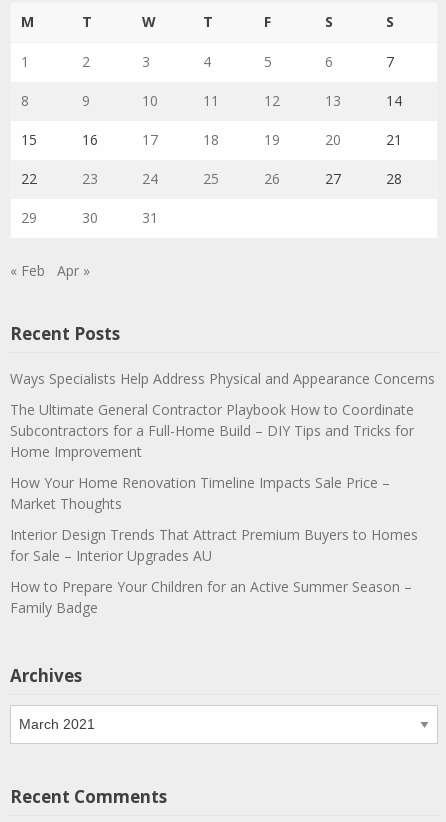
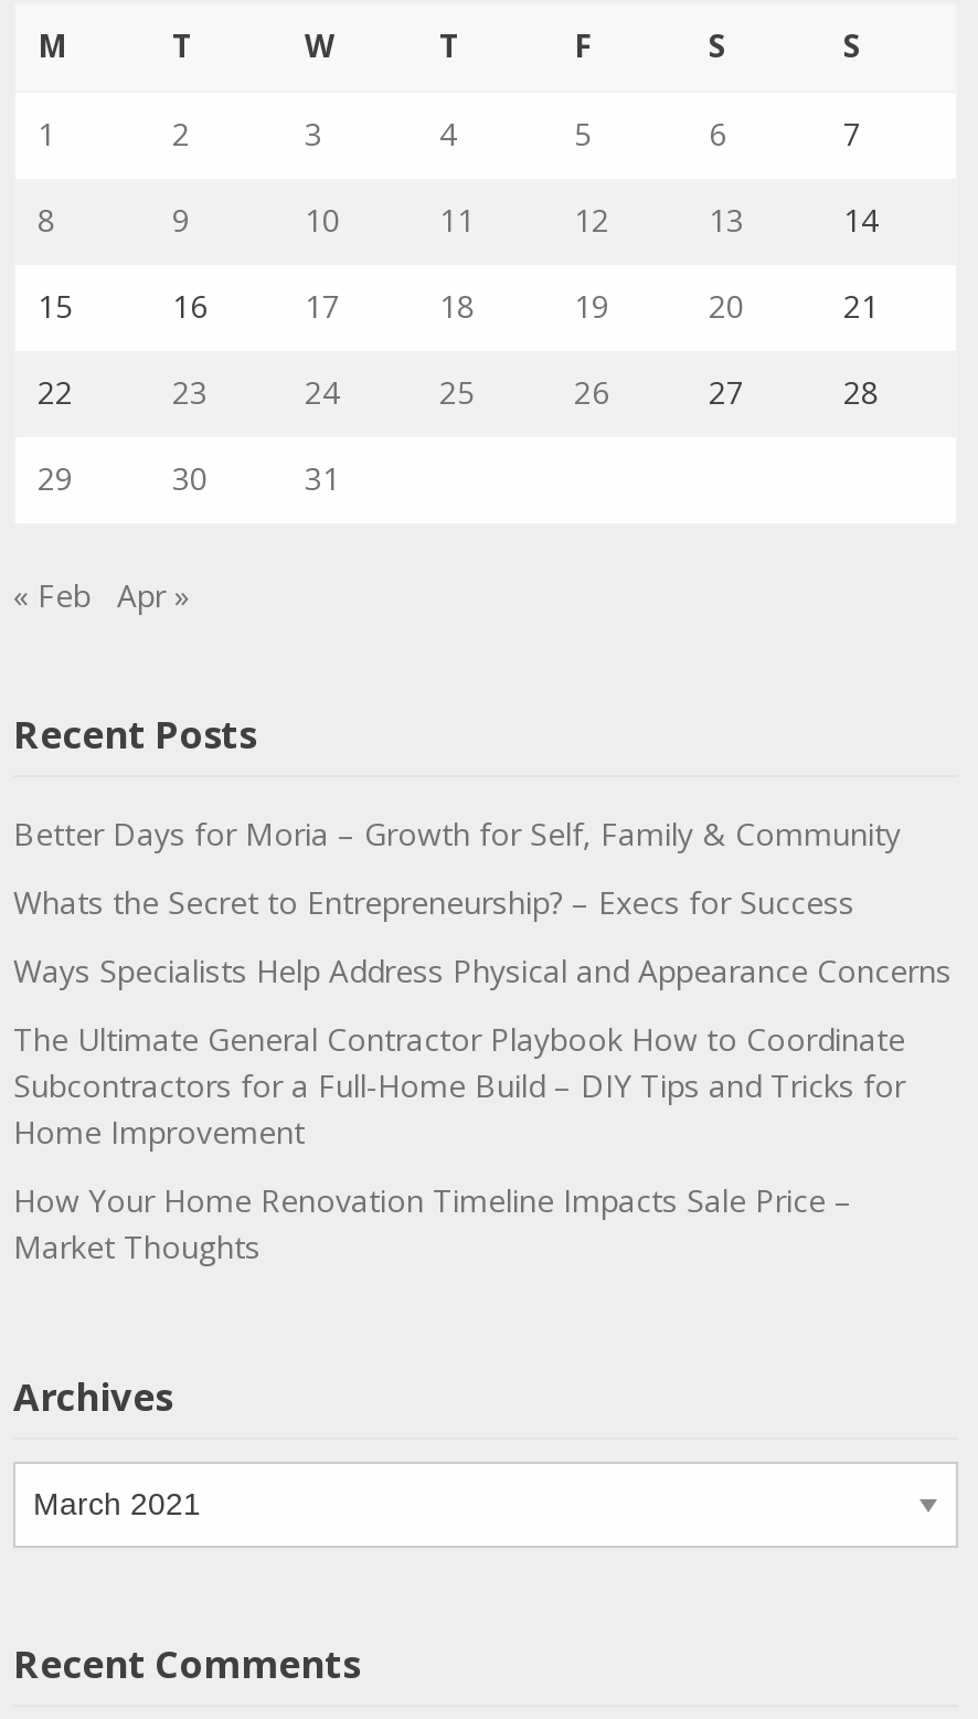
none -> [13,813,901,923] Better Days for Moria – Growth for Self, Family & Community | Whats the Secret to Entrepreneurship? – Execs for Success
moved [10,369,435,513] -> [13,949,952,1267]: Ways Specialists Help Address Physical and Appearance Concerns | The Ultimate General Contractor Playbook How to Coordinate | Subcontractors for a Full-Home Build – DIY Tips and Tricks for | Home Improvement | How Your Home Renovation Timeline Impacts Sale Price – | Market Thoughts
[10,525,418,617] Interior Design Trends That Attract Premium Buyers to Homes | for Sale – Interior Upgrades AU | How to Prepare Your Children for an Active Summer Season – | Family Badge -> none

